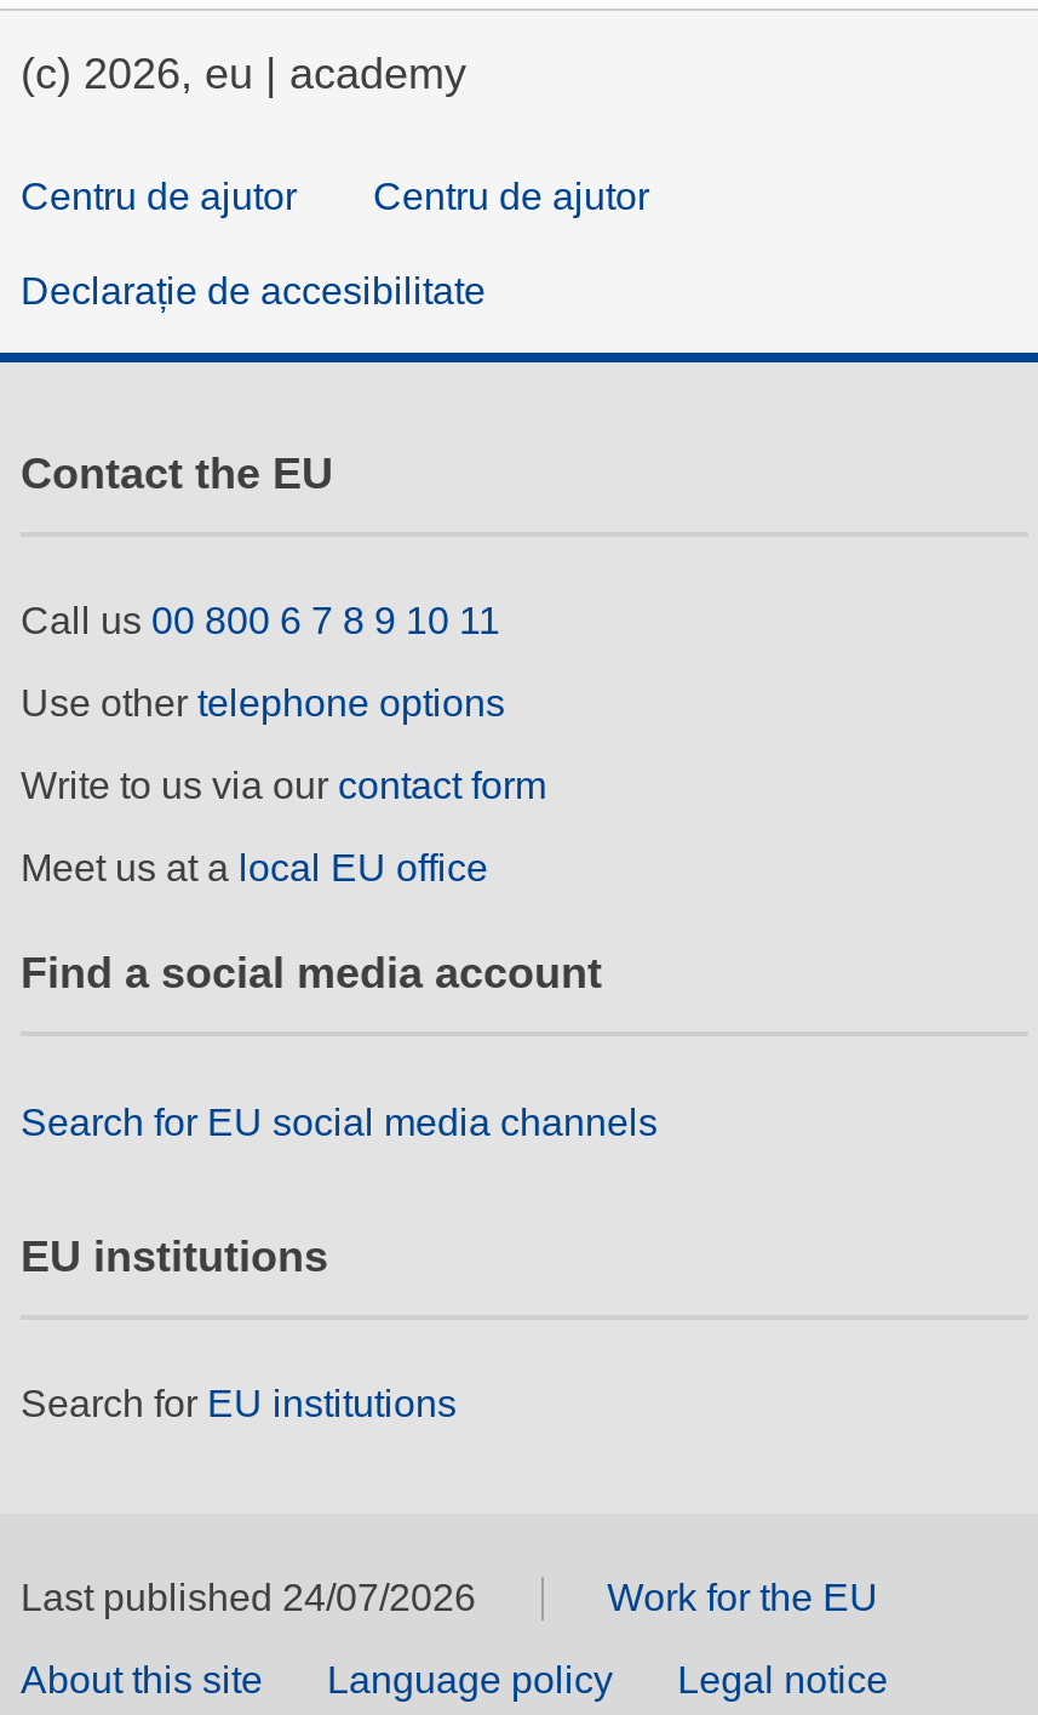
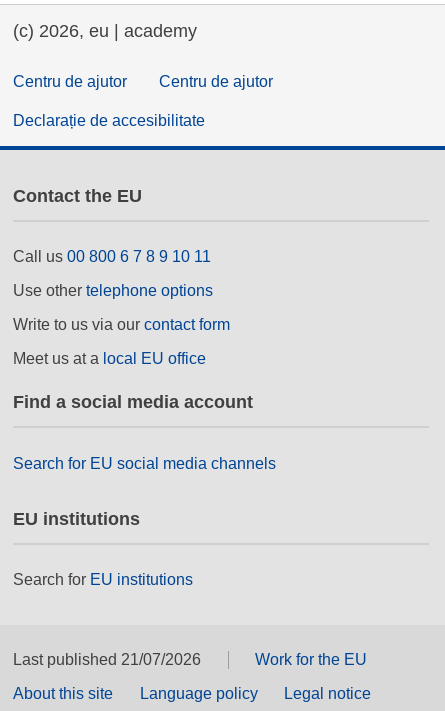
[21,1578,476,1619] Last published 24/07/2026 -> [13,651,201,668] Last published 21/07/2026

